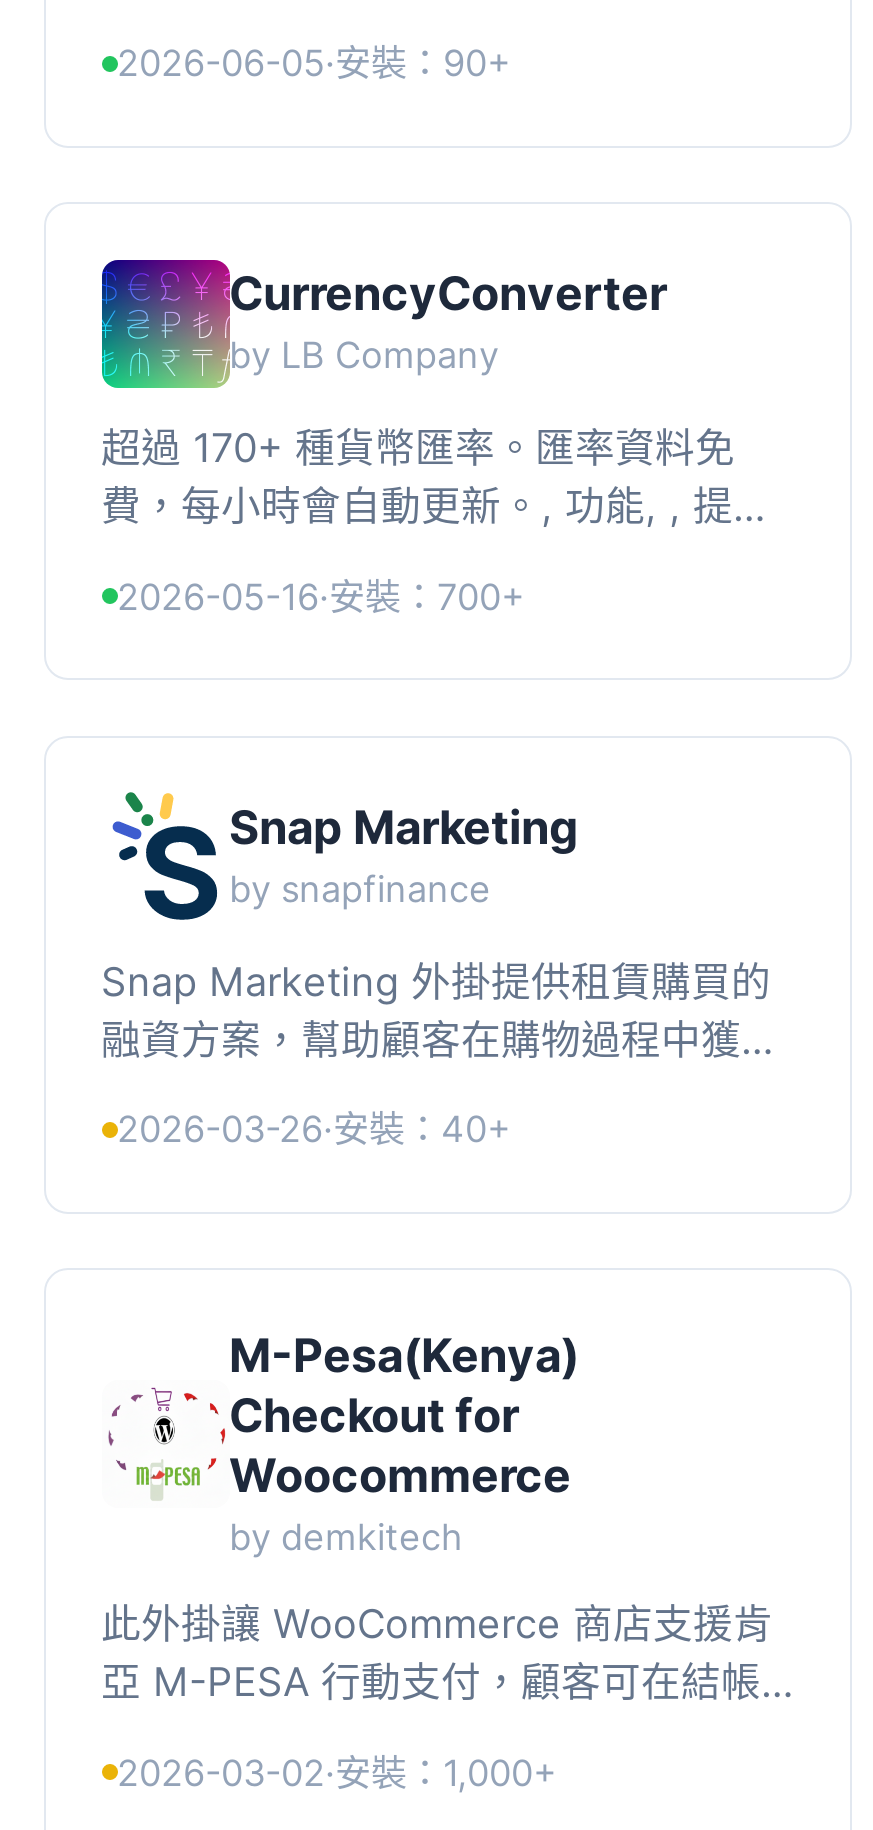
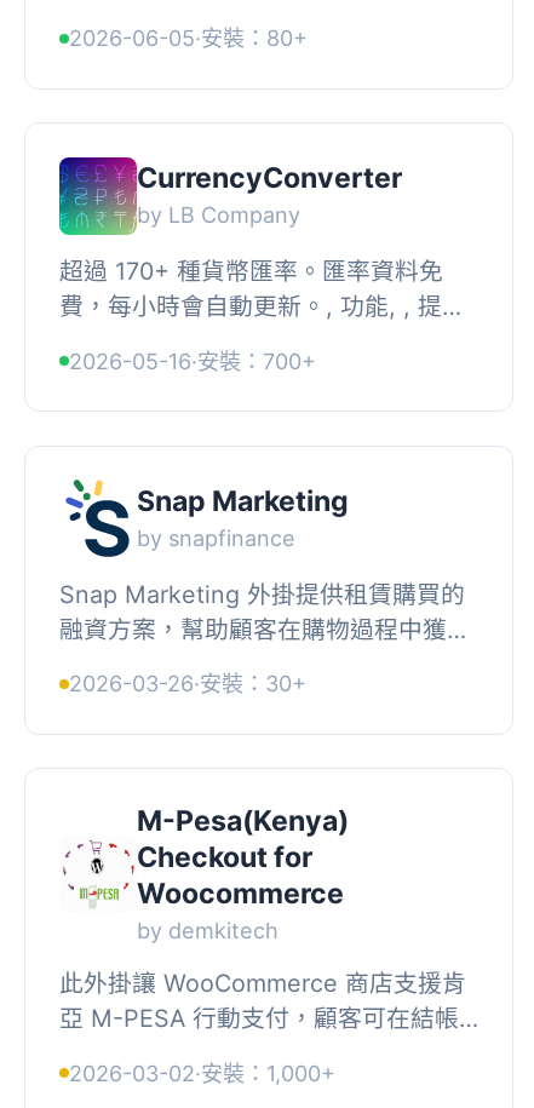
[117,42,511,84] 2026-06-05·安裝：90+ -> [68,26,307,51] 2026-06-05·安裝：80+
[117,1108,511,1150] 2026-03-26·安裝：40+ -> [68,671,306,697] 2026-03-26·安裝：30+

